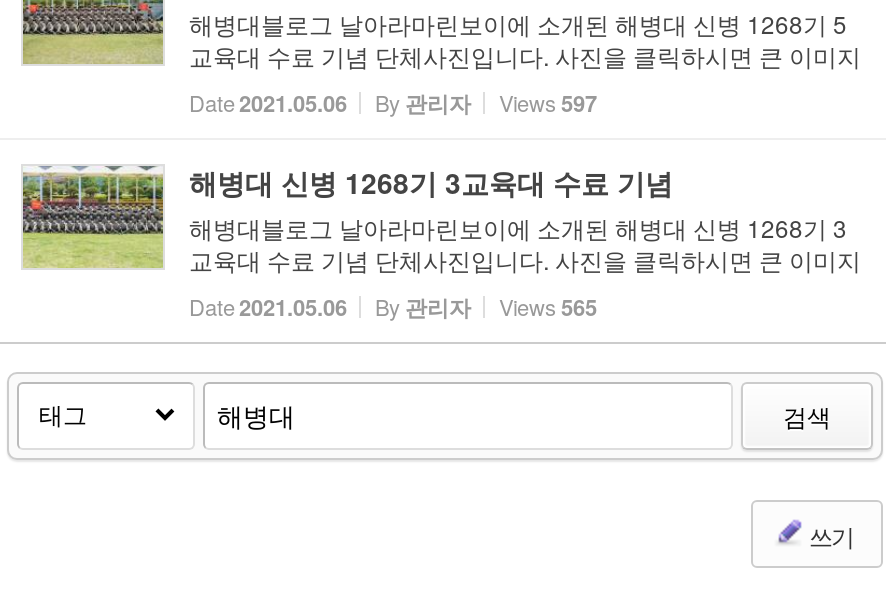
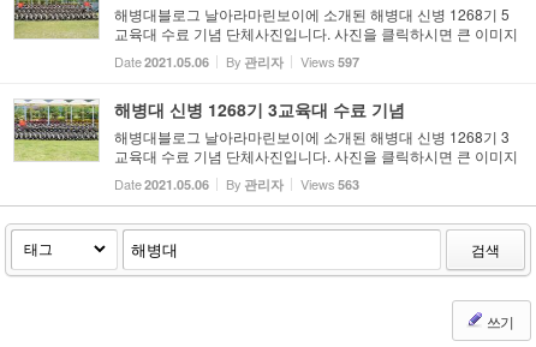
[499,290,597,322] Views 565 -> [300,174,359,193] Views 563

